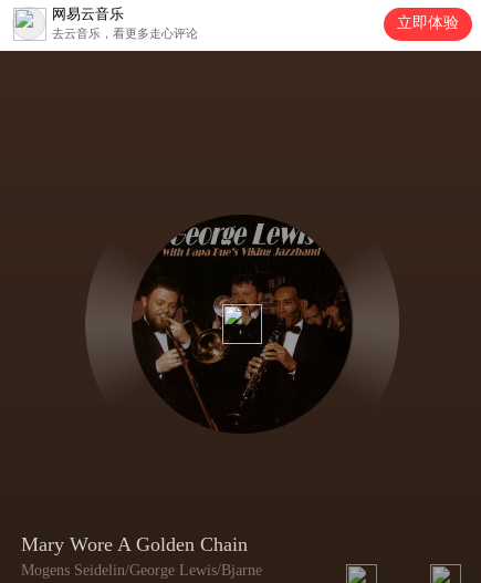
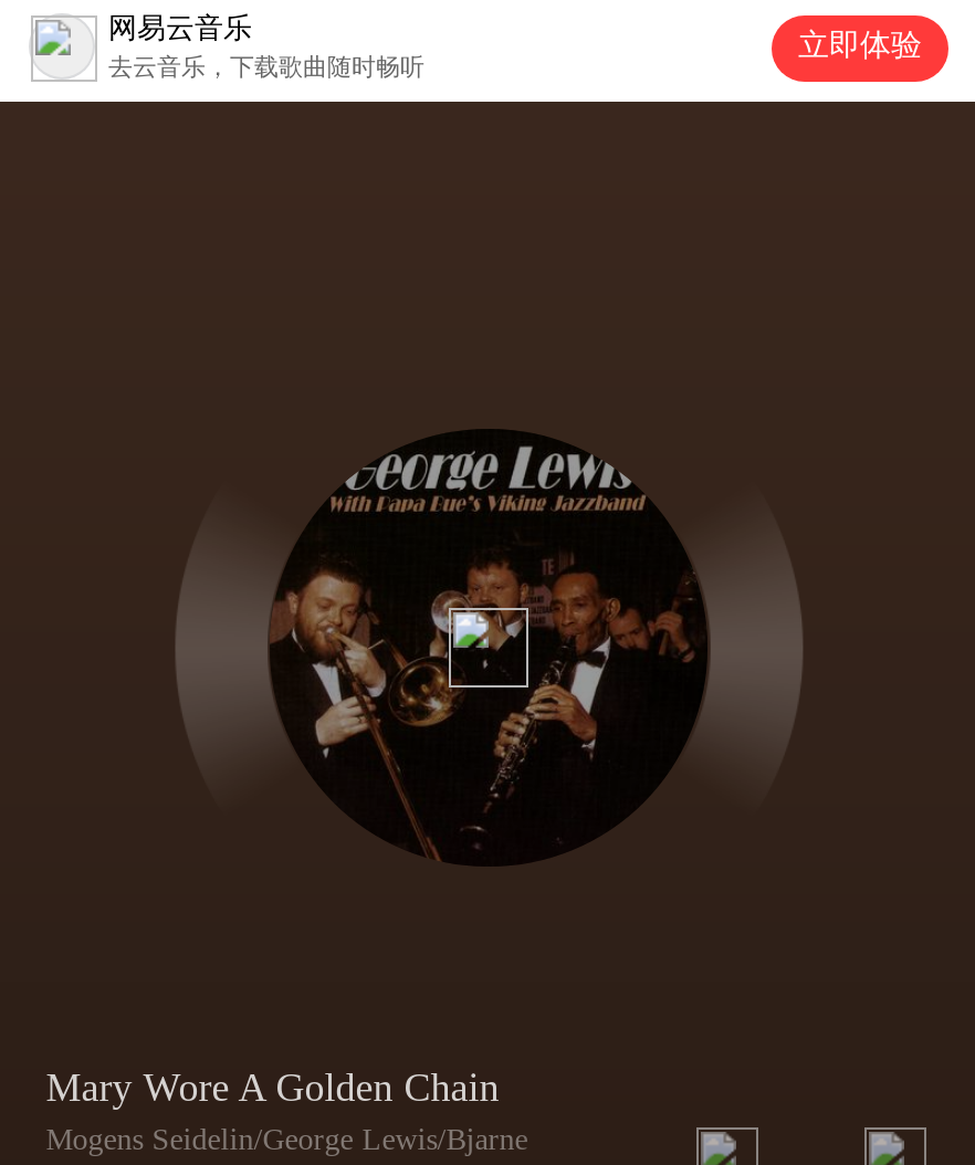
[52,27,198,40] 去云音乐，看更多走心评论 -> [108,53,424,80] 去云音乐，下载歌曲随时畅听

